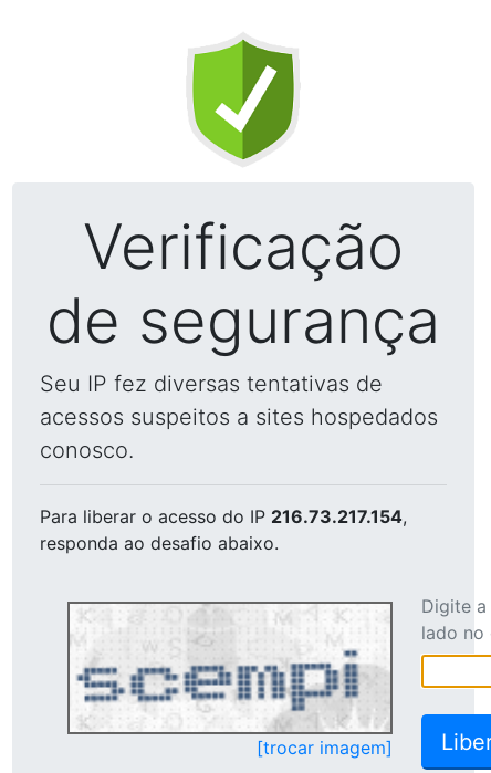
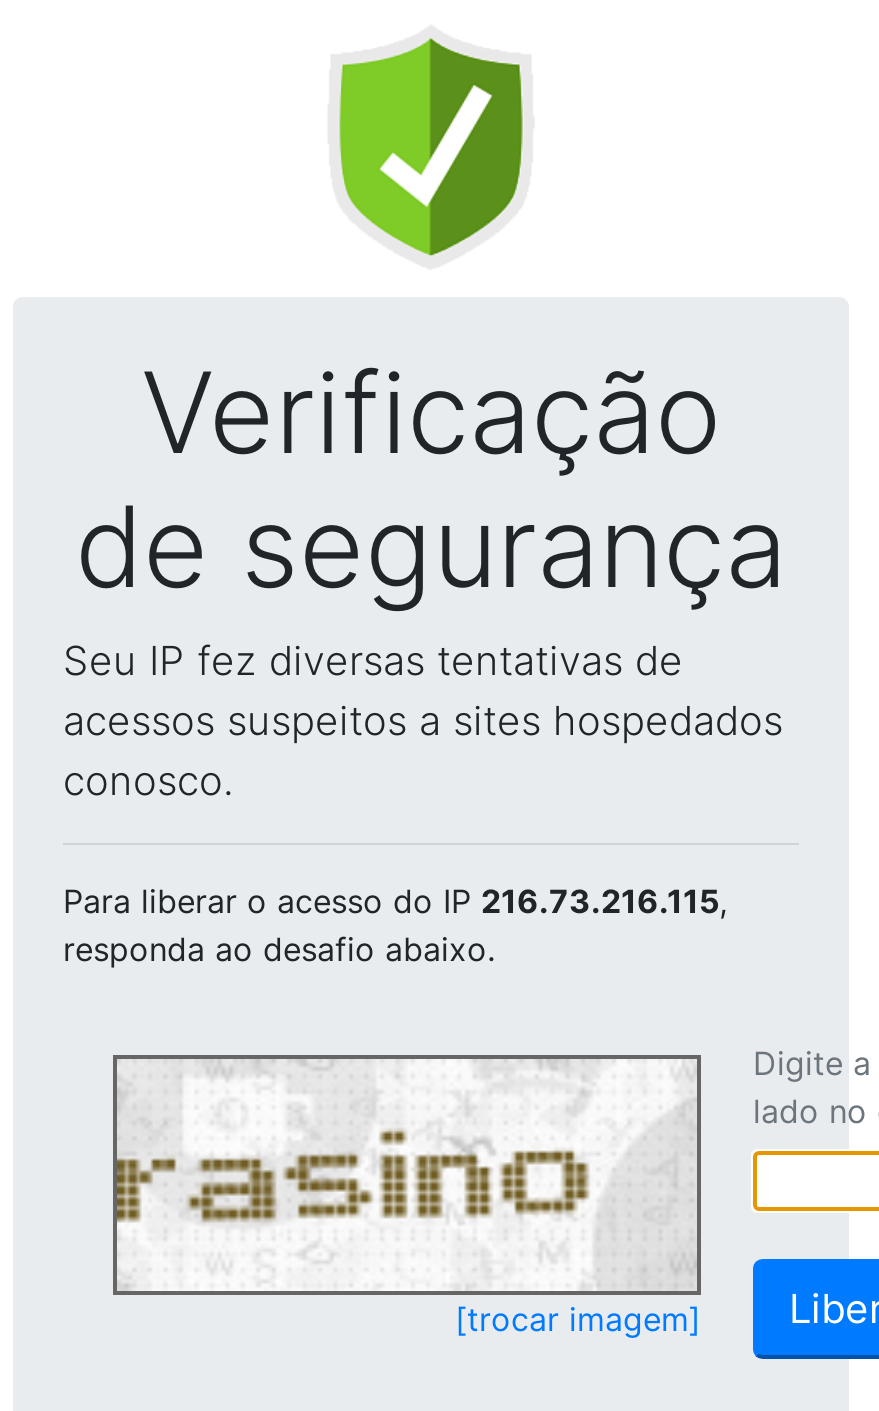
[40,505,407,527] Para liberar o acesso do IP 216.73.217.154, -> [63,881,727,921] Para liberar o acesso do IP 216.73.216.115,
[70,607,388,730] [image] -> [115,1125,639,1289] [image]

